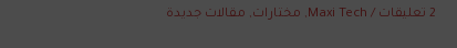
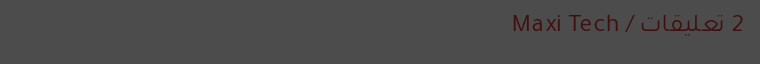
[166,8,307,22] , مختارات, مقالات جديدة -> none

